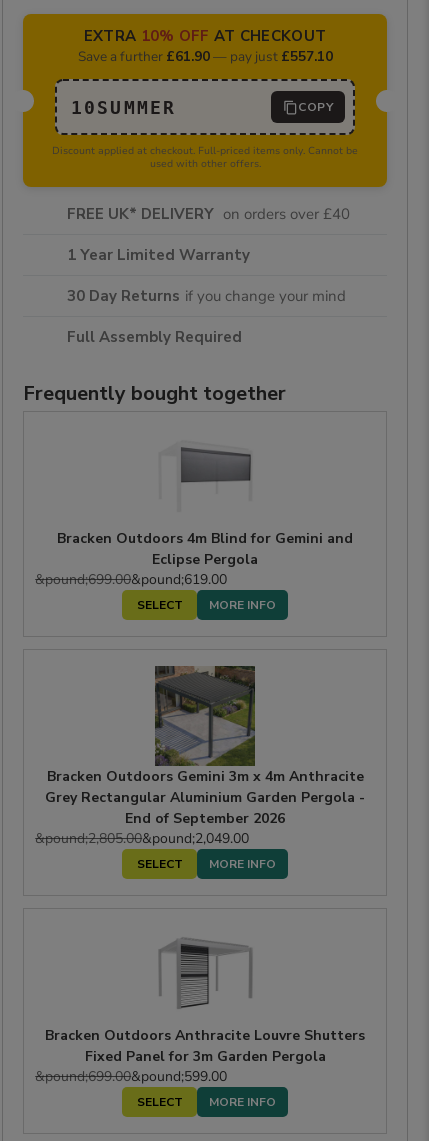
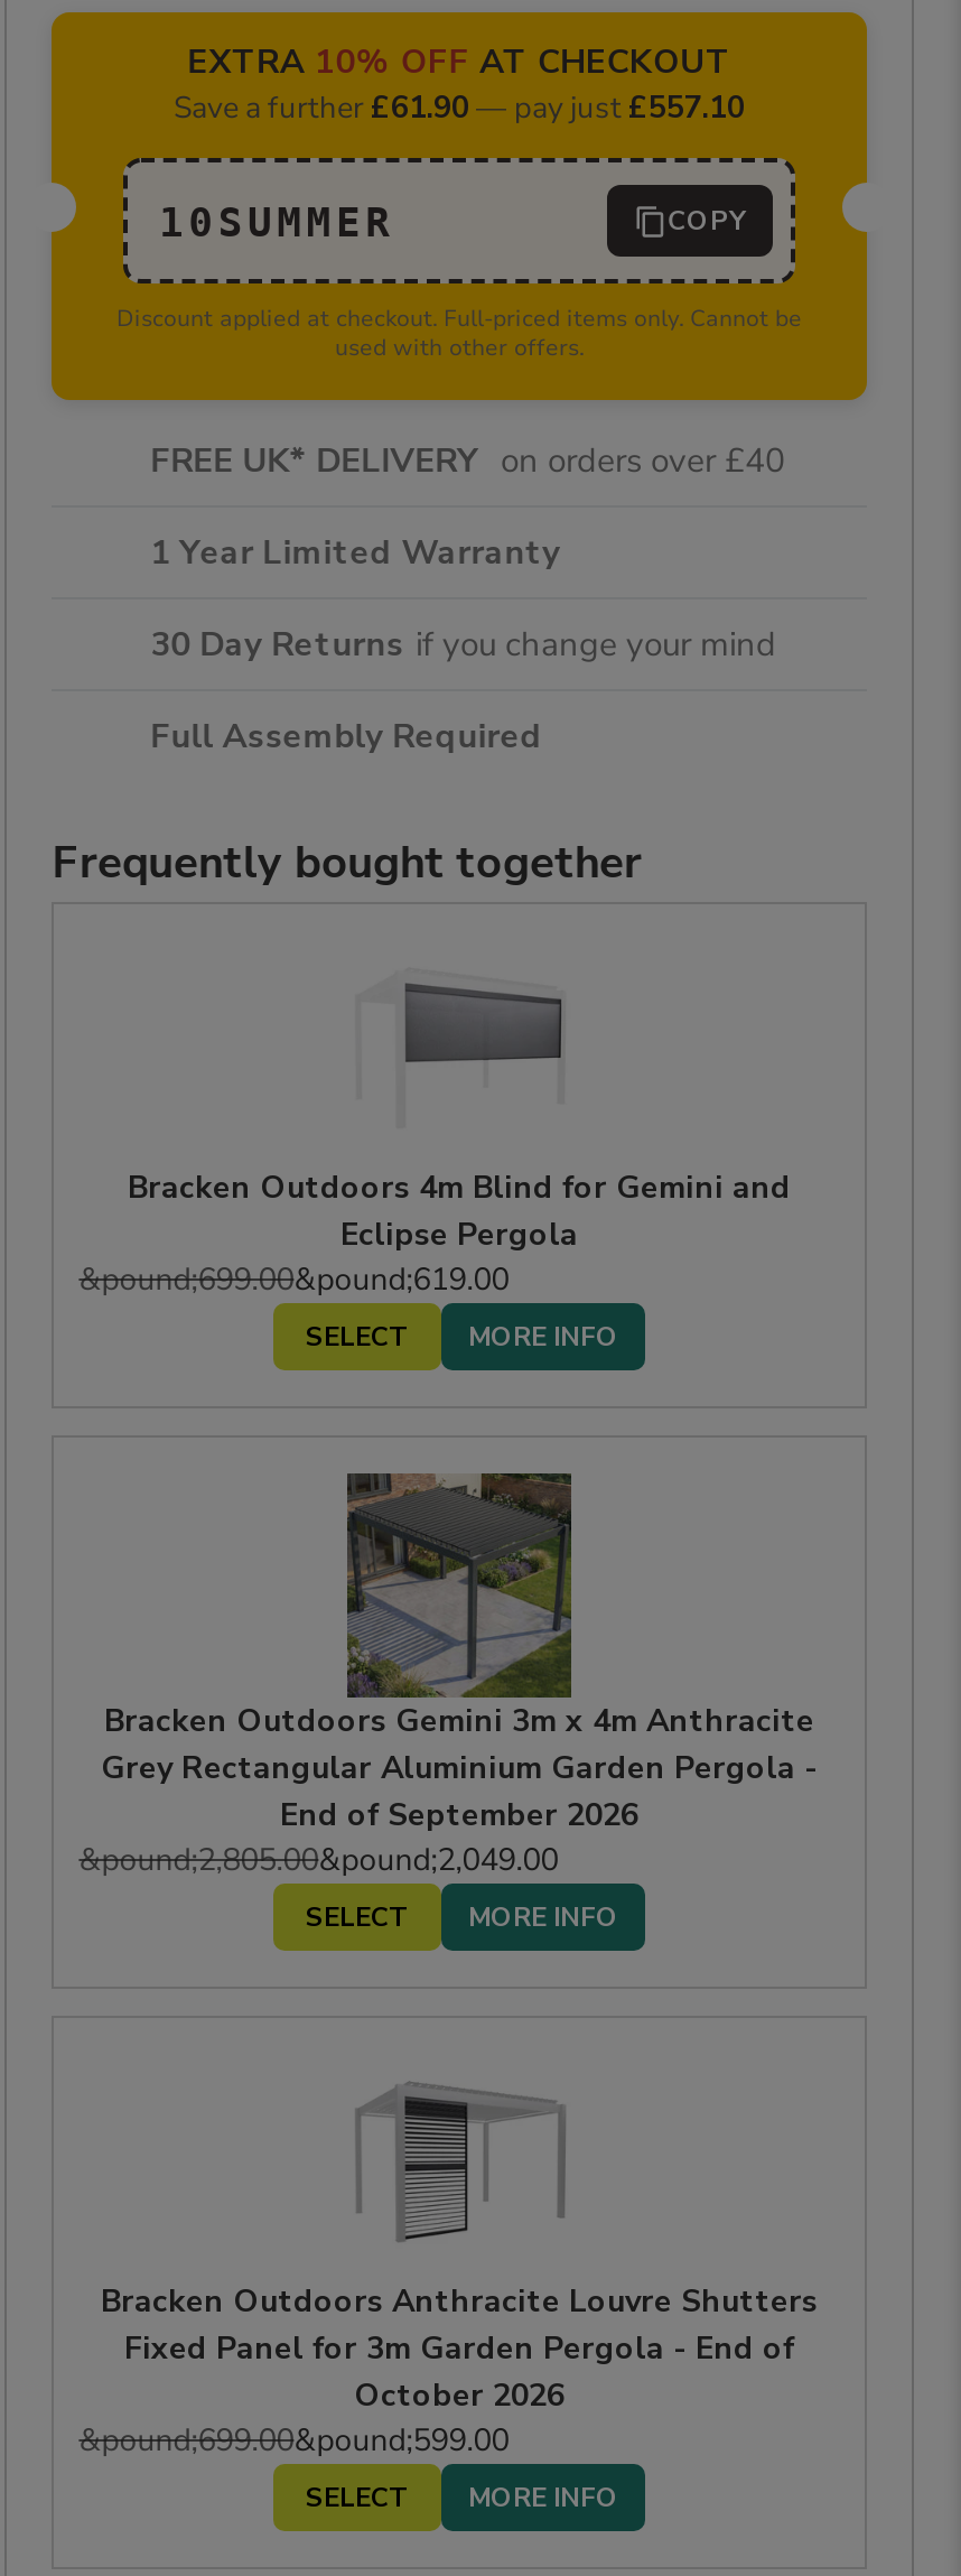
[84,1047,325,1066] Fixed Panel for 3m Garden Pergola -> [124,2327,794,2417] Fixed Panel for 3m Garden Pergola - End of | October 2026

